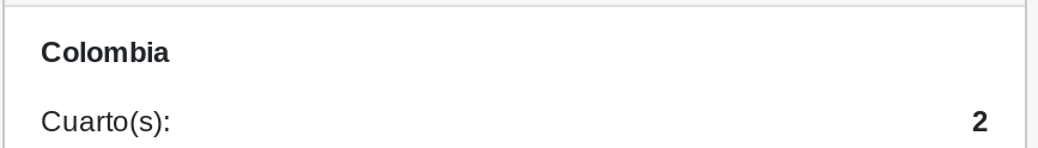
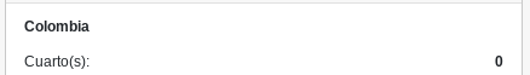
[972,105,989,138] 2 -> [495,53,503,70] 0

